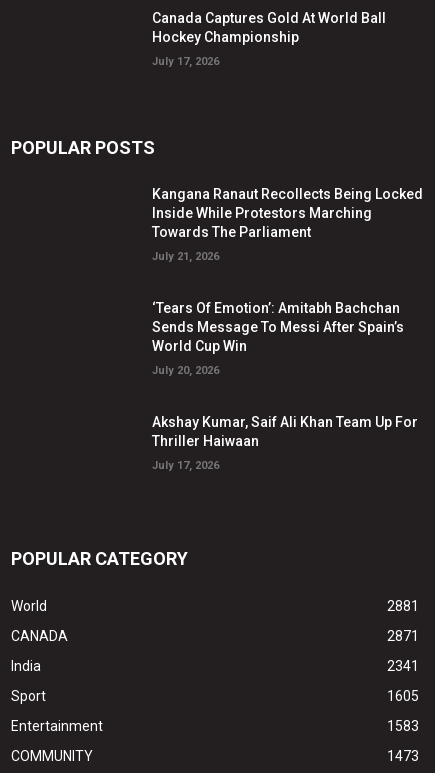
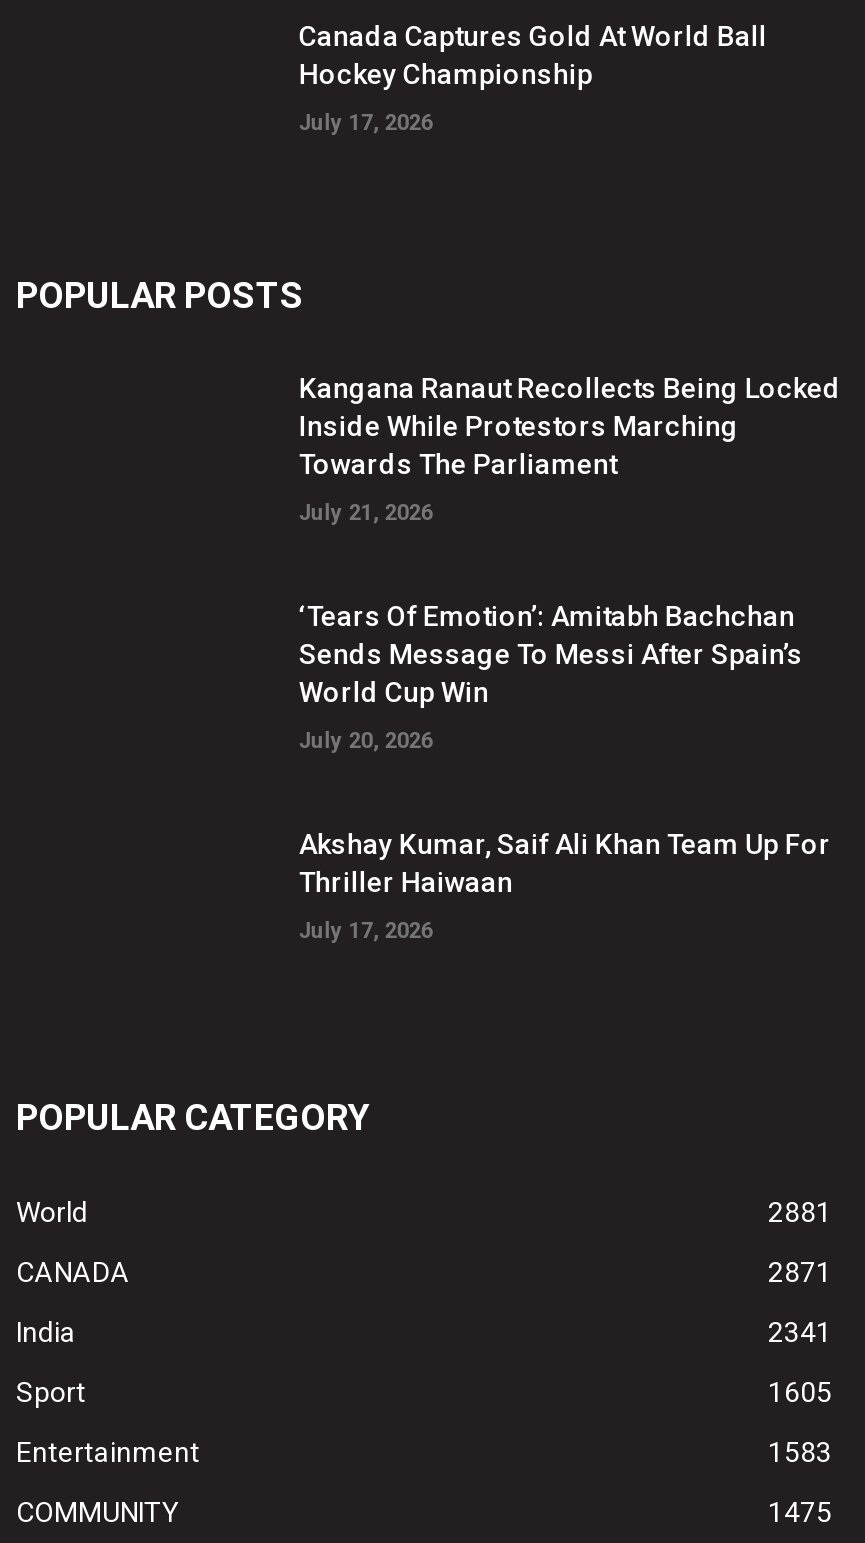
[387,748,419,764] 1473 -> [768,1497,832,1529] 1475

